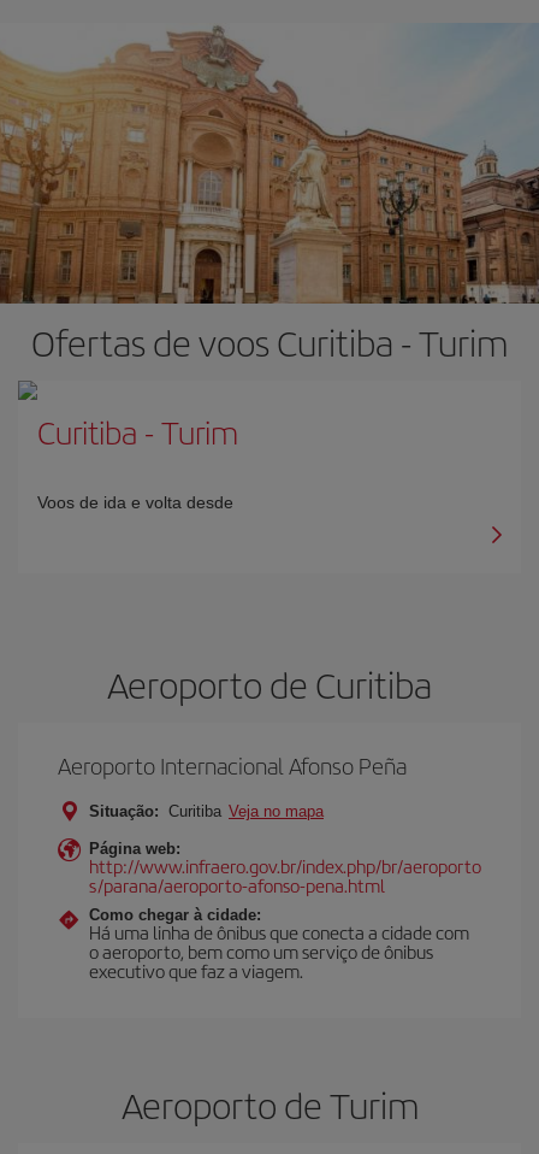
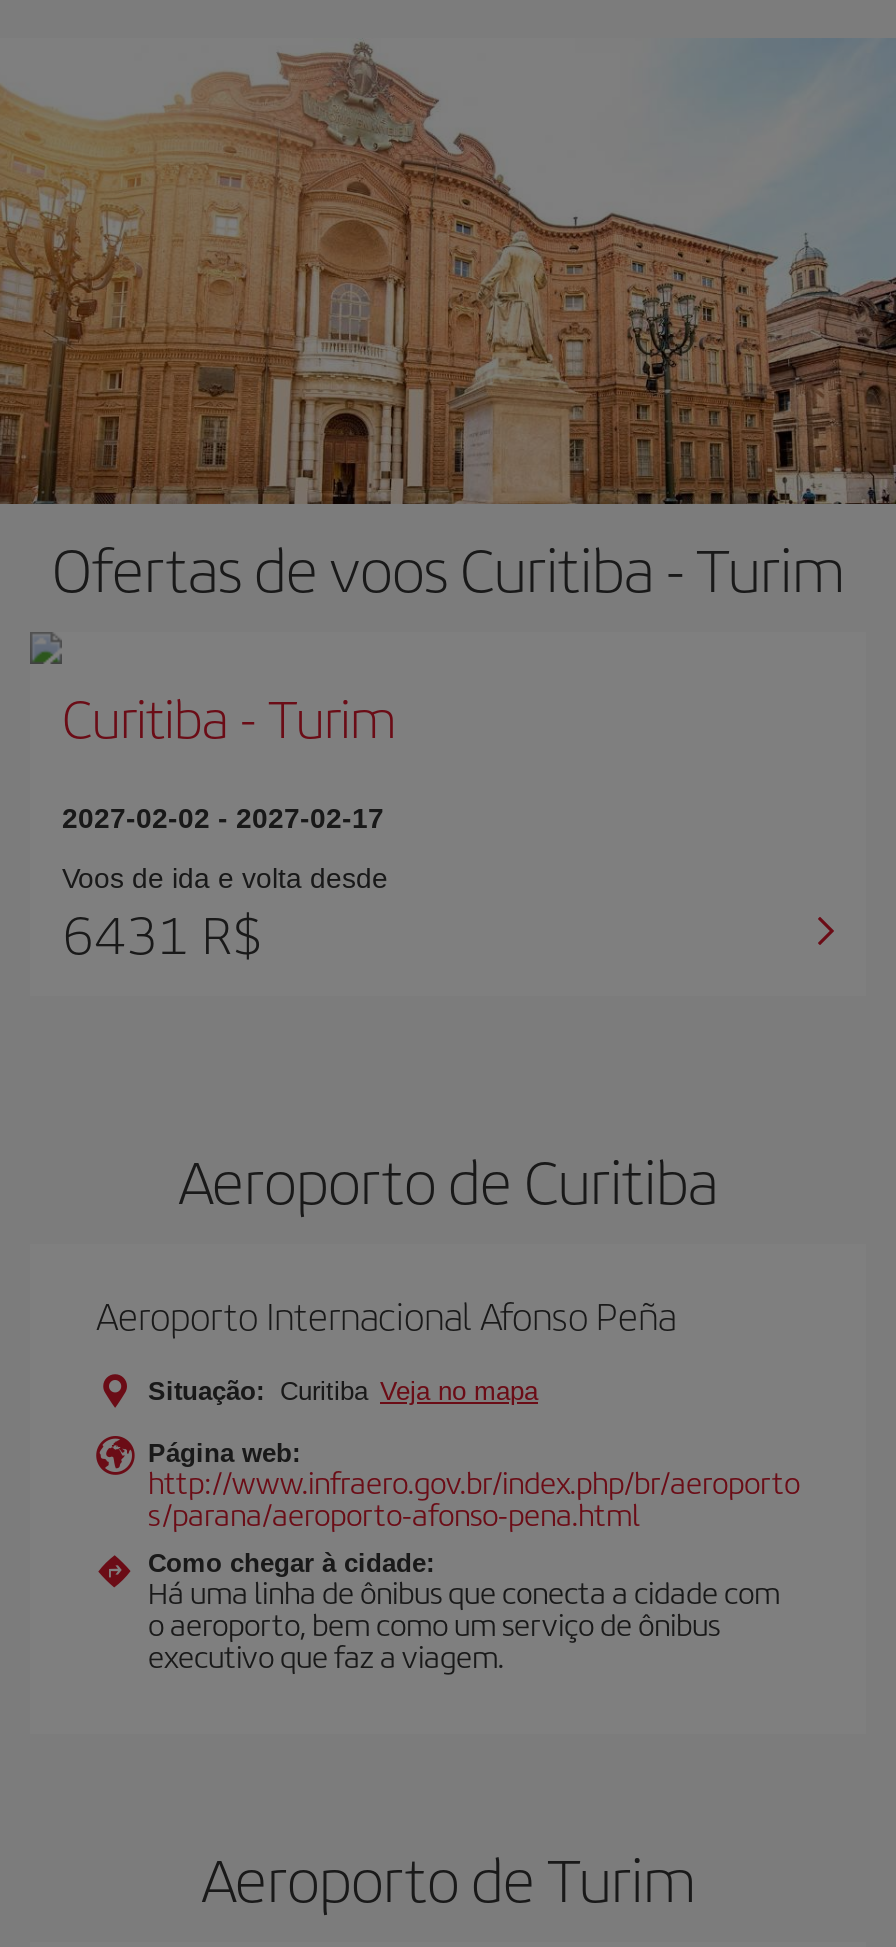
none -> [62,802,384,834] 2027-02-02 - 2027-02-17
none -> [62,896,264,970] 6431 R$

